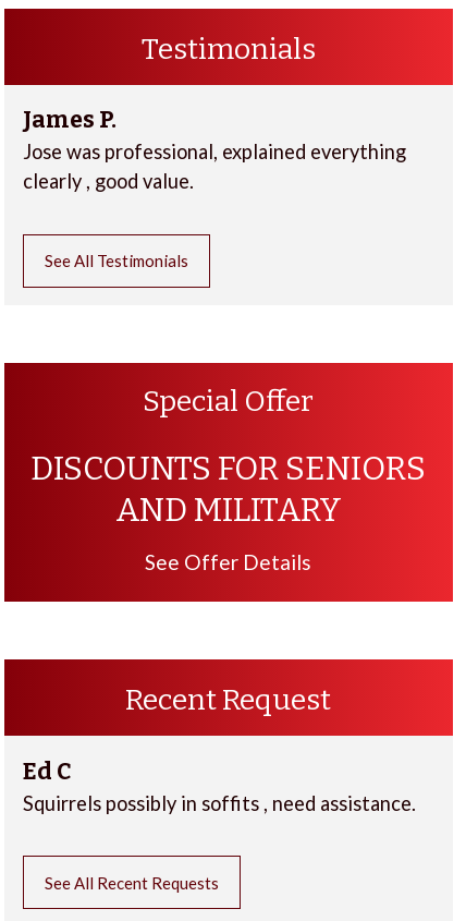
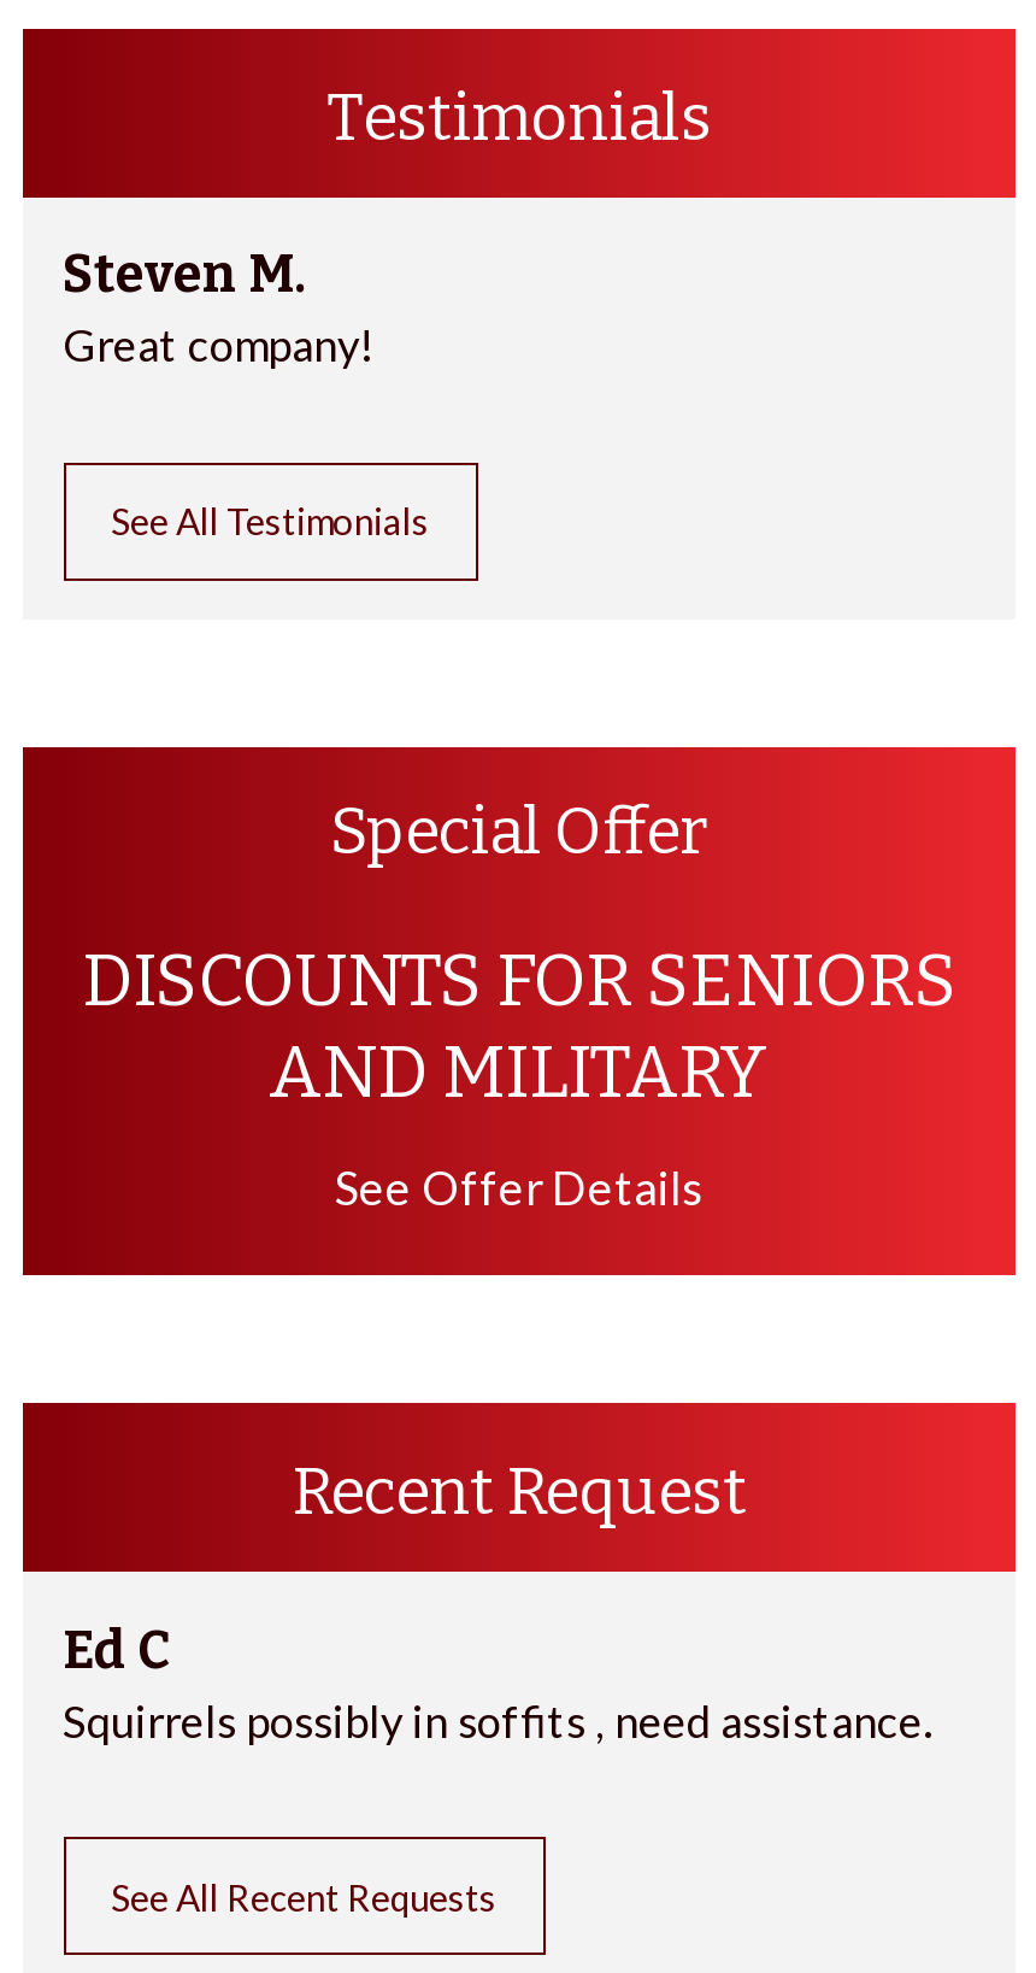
[22,106,406,193] James P. | Jose was professional, explained everything | clearly , good value. -> [63,244,373,372] Steven M. | Great company!

